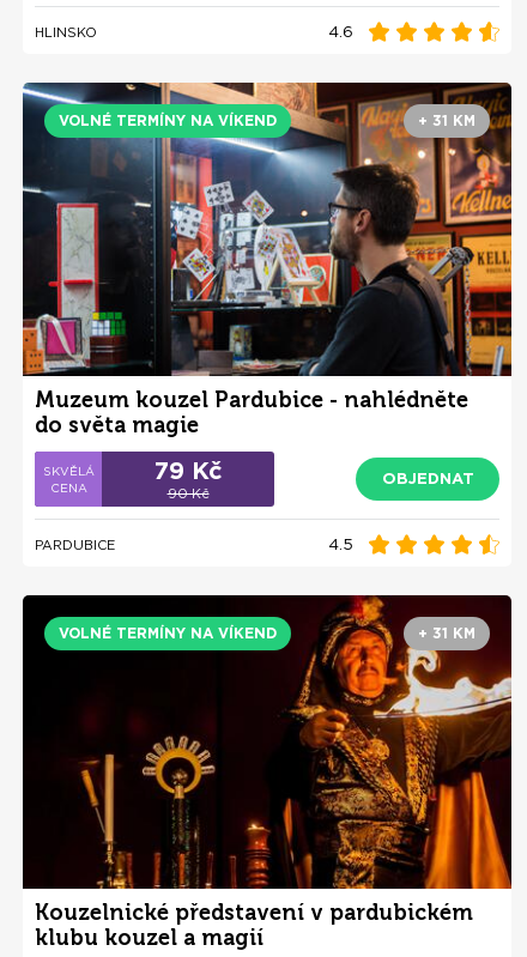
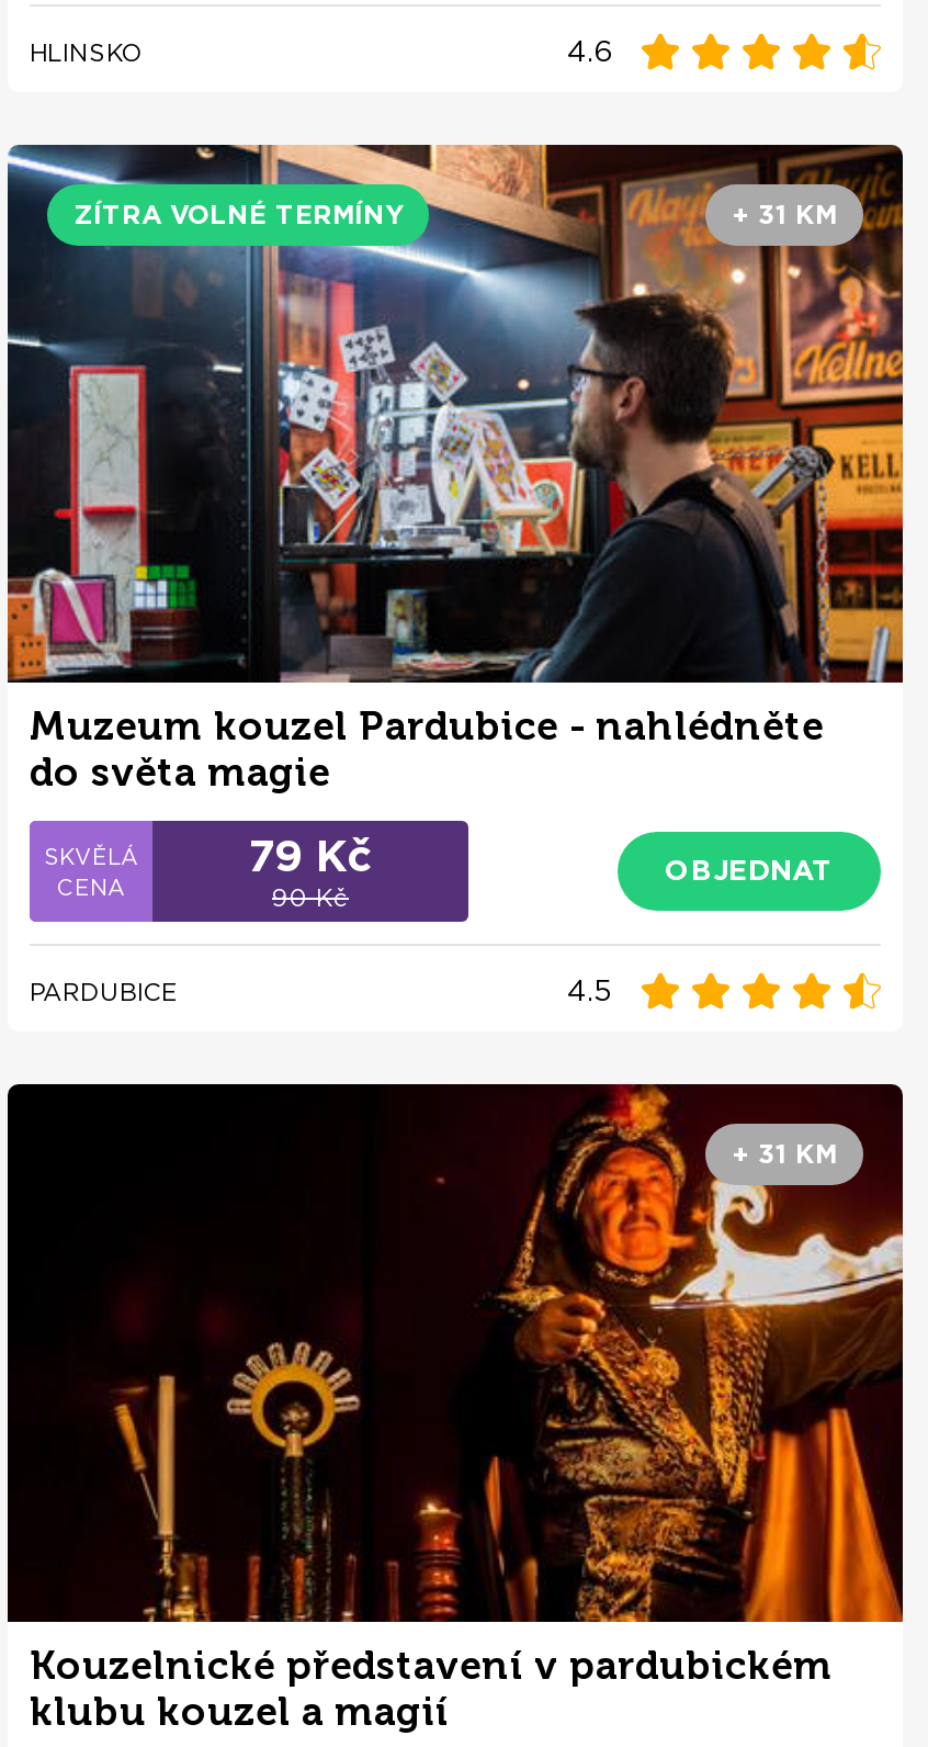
[59,112,277,130] VOLNÉ TERMÍNY NA VÍKEND -> [73,198,403,231] ZÍTRA VOLNÉ TERMÍNY
[59,624,277,642] VOLNÉ TERMÍNY NA VÍKEND -> none

